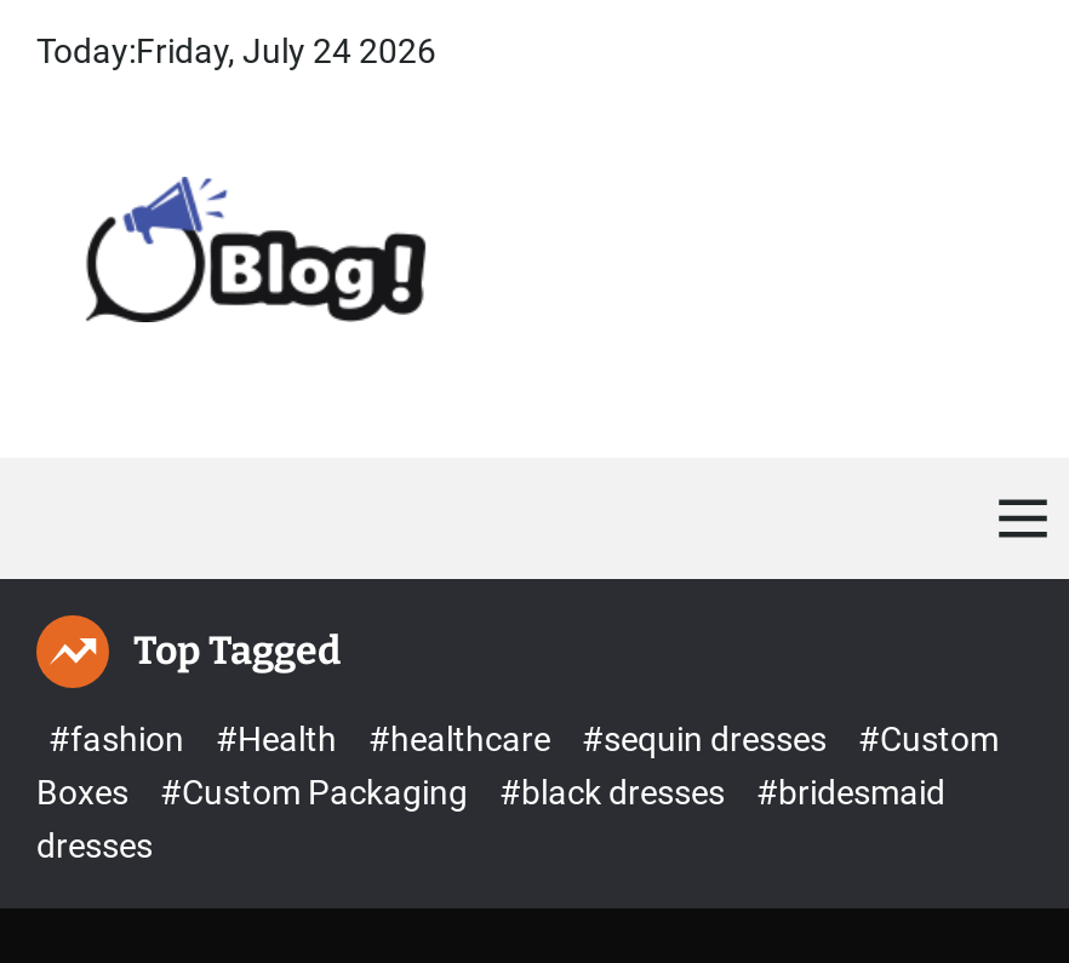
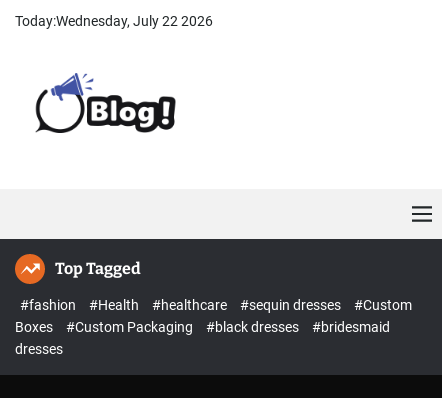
[36,31,436,70] Today:Friday, July 24 2026 -> [15,13,213,29] Today:Wednesday, July 22 2026

